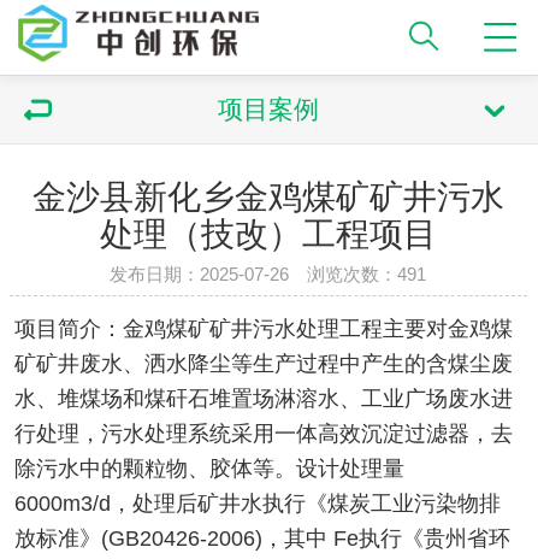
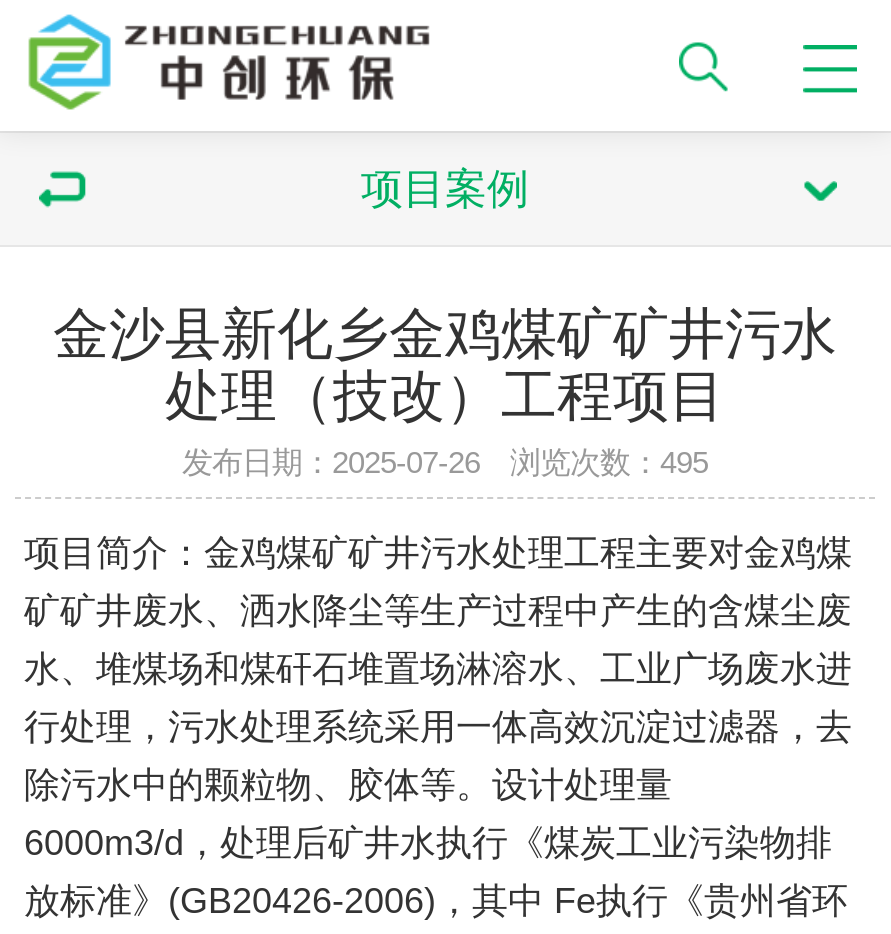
[110,264,427,284] 发布日期：2025-07-26 浏览次数：491 -> [182,445,708,479] 发布日期：2025-07-26 浏览次数：495

